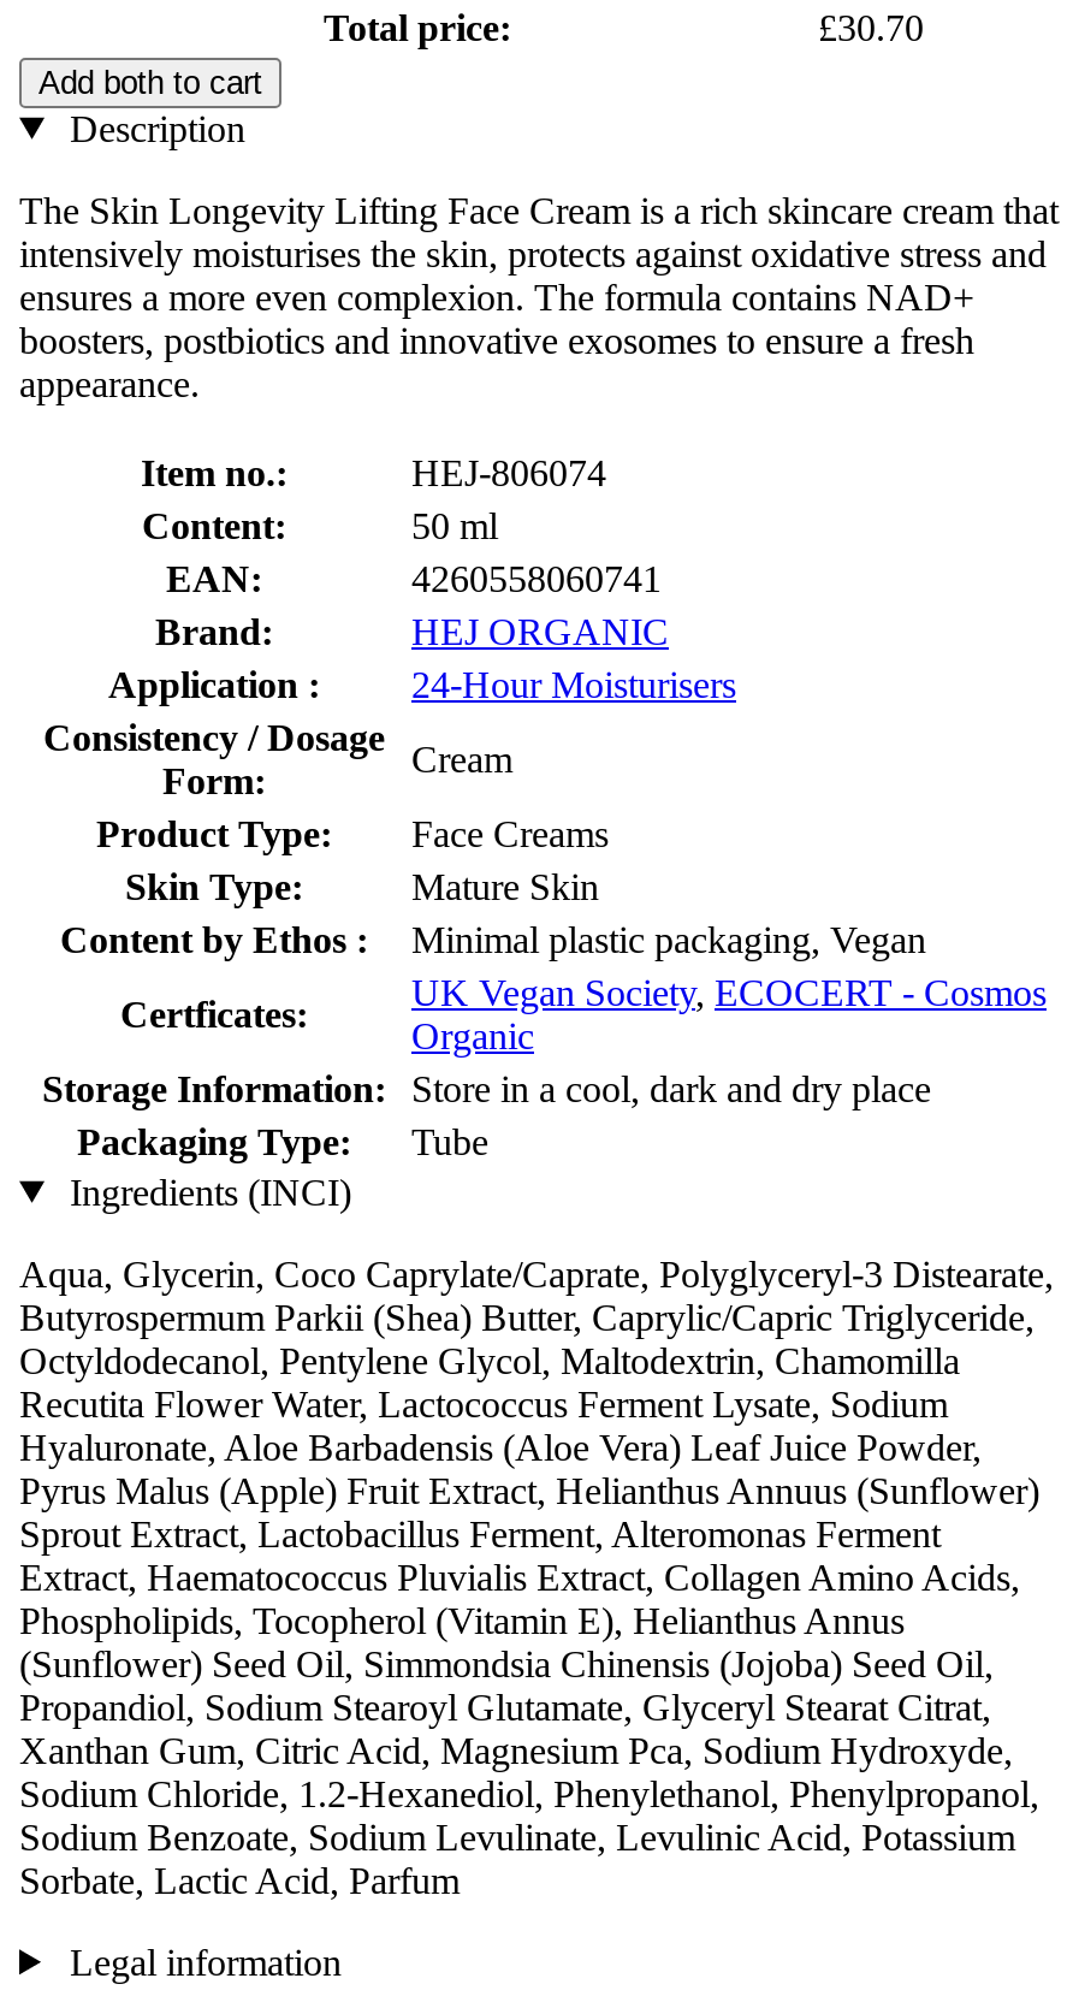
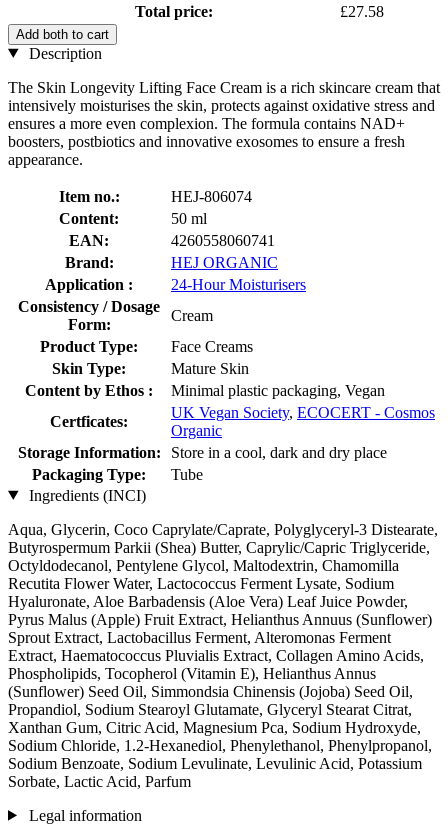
[818,6,924,47] £30.70 -> [340,3,384,20] £27.58

